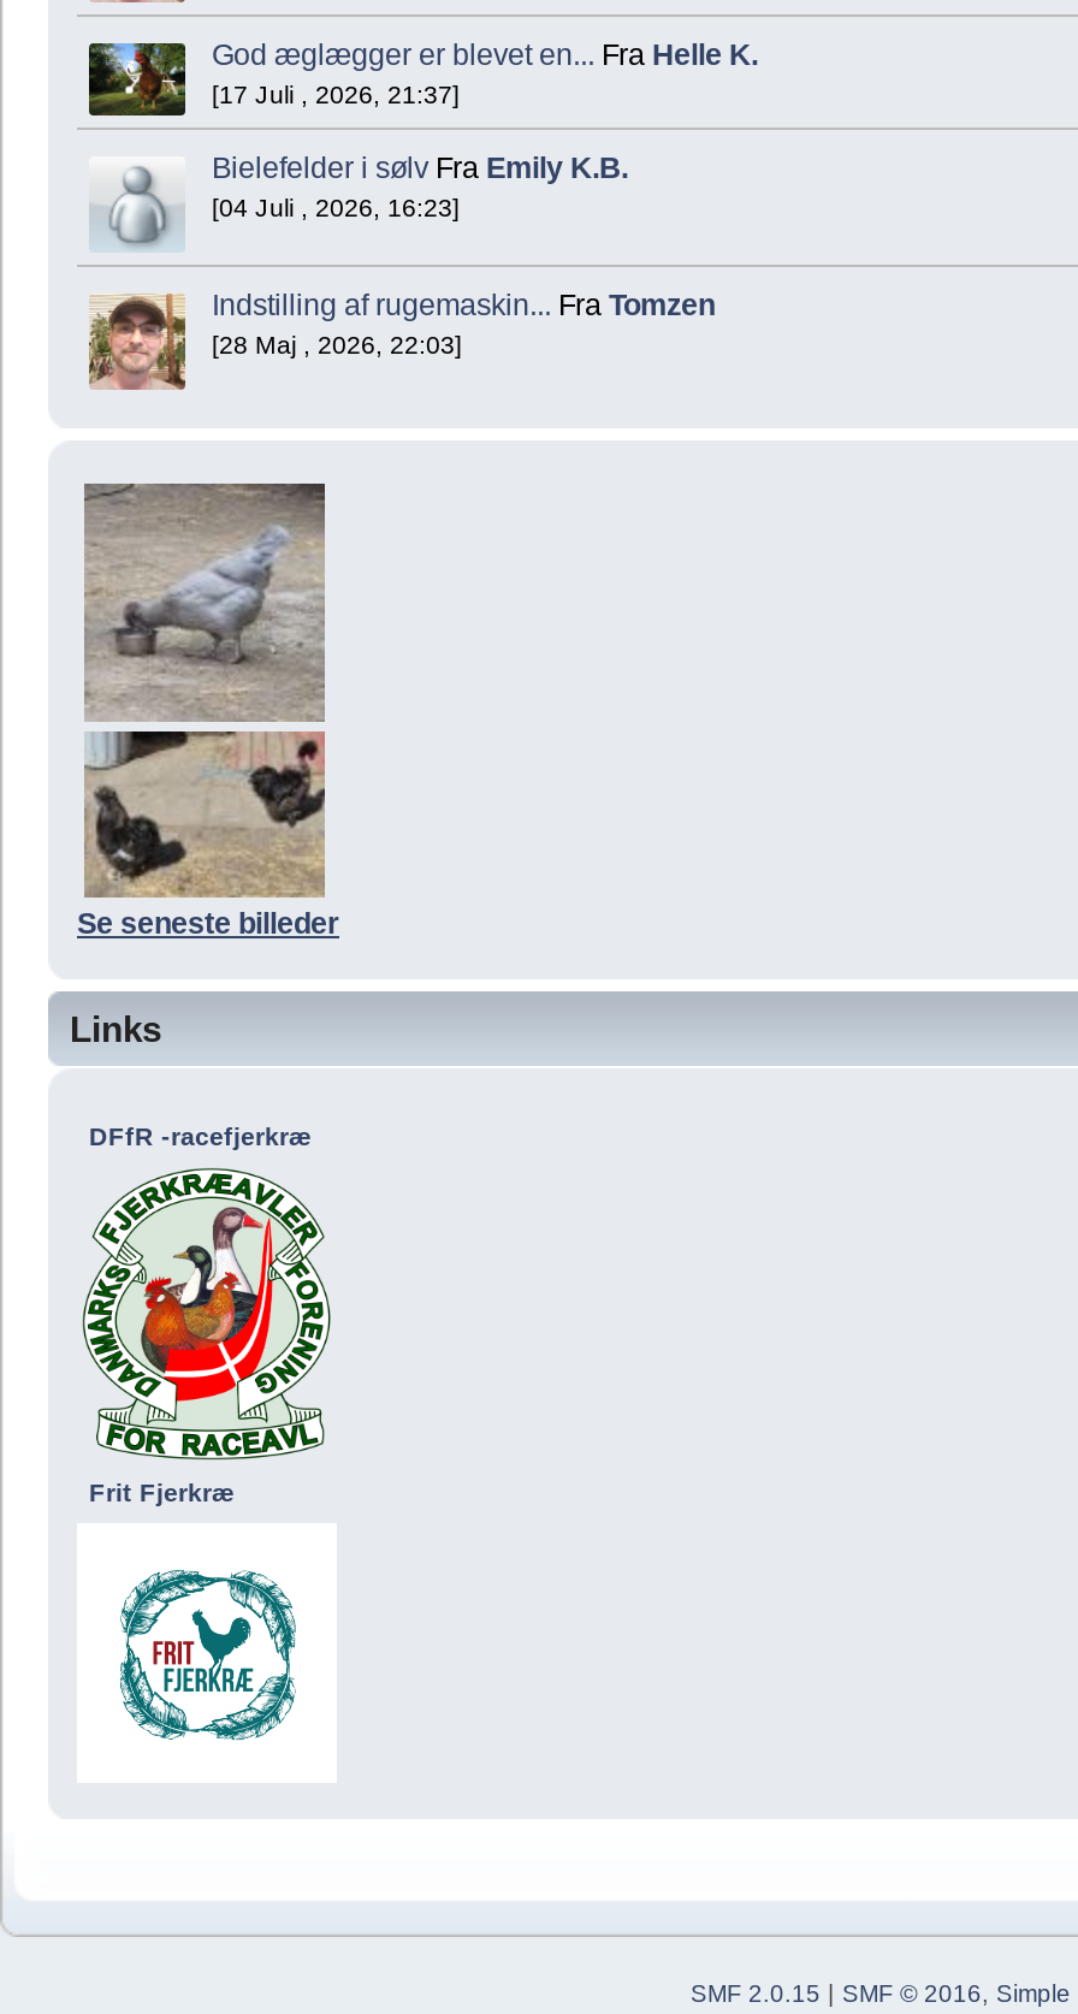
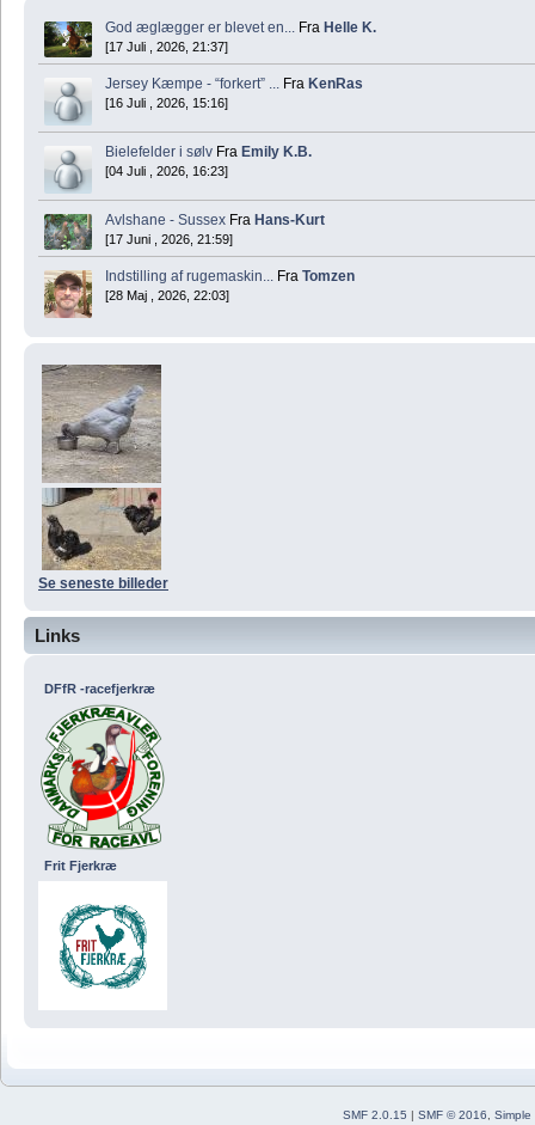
none -> [105,75,363,110] Jersey Kæmpe - “forkert” ... Fra KenRas | [16 Juli , 2026, 15:16]
none -> [43,212,325,251] [image] | Avlshane - Sussex Fra Hans-Kurt | [17 Juni , 2026, 21:59]

